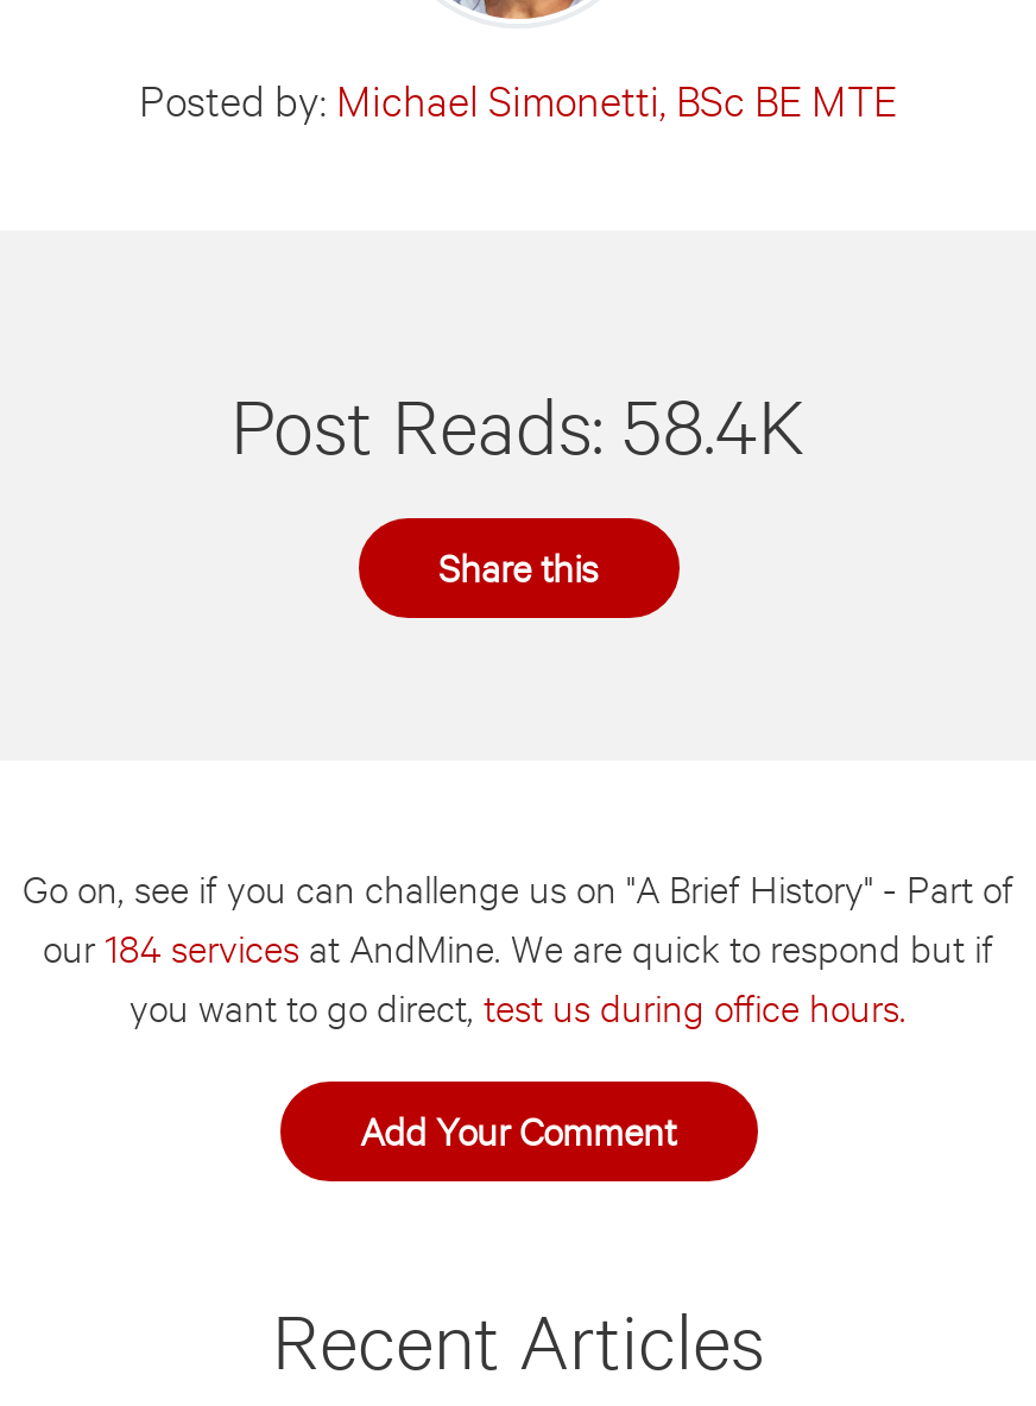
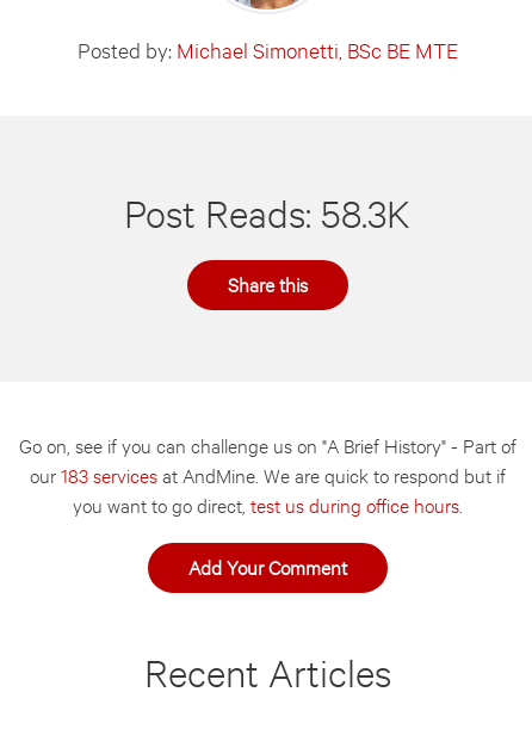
[230,377,806,470] Post Reads: 58.4K -> [124,189,410,236] Post Reads: 58.3K
[43,919,993,969] our 184 services at AndMine. We are quick to respond but if -> [29,461,505,486] our 183 services at AndMine. We are quick to respond but if

